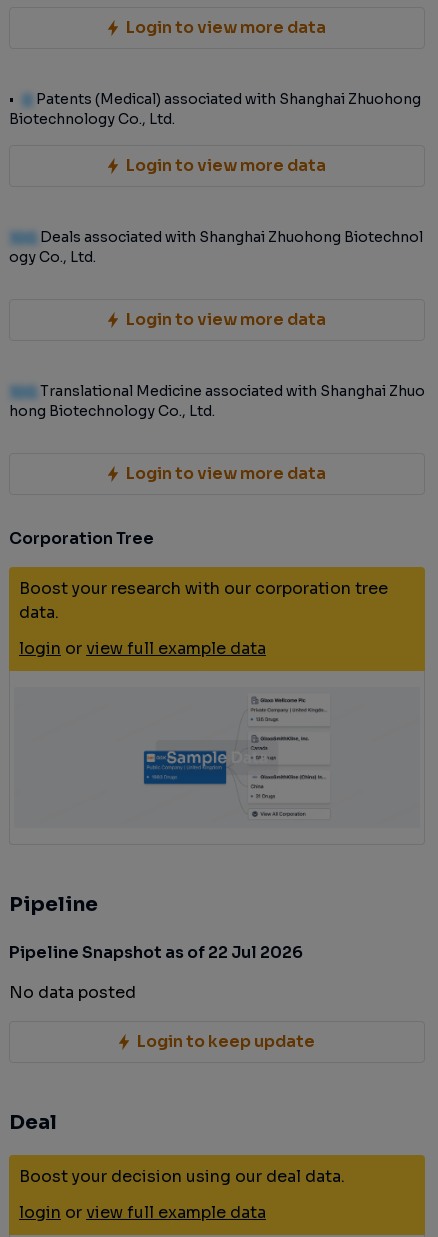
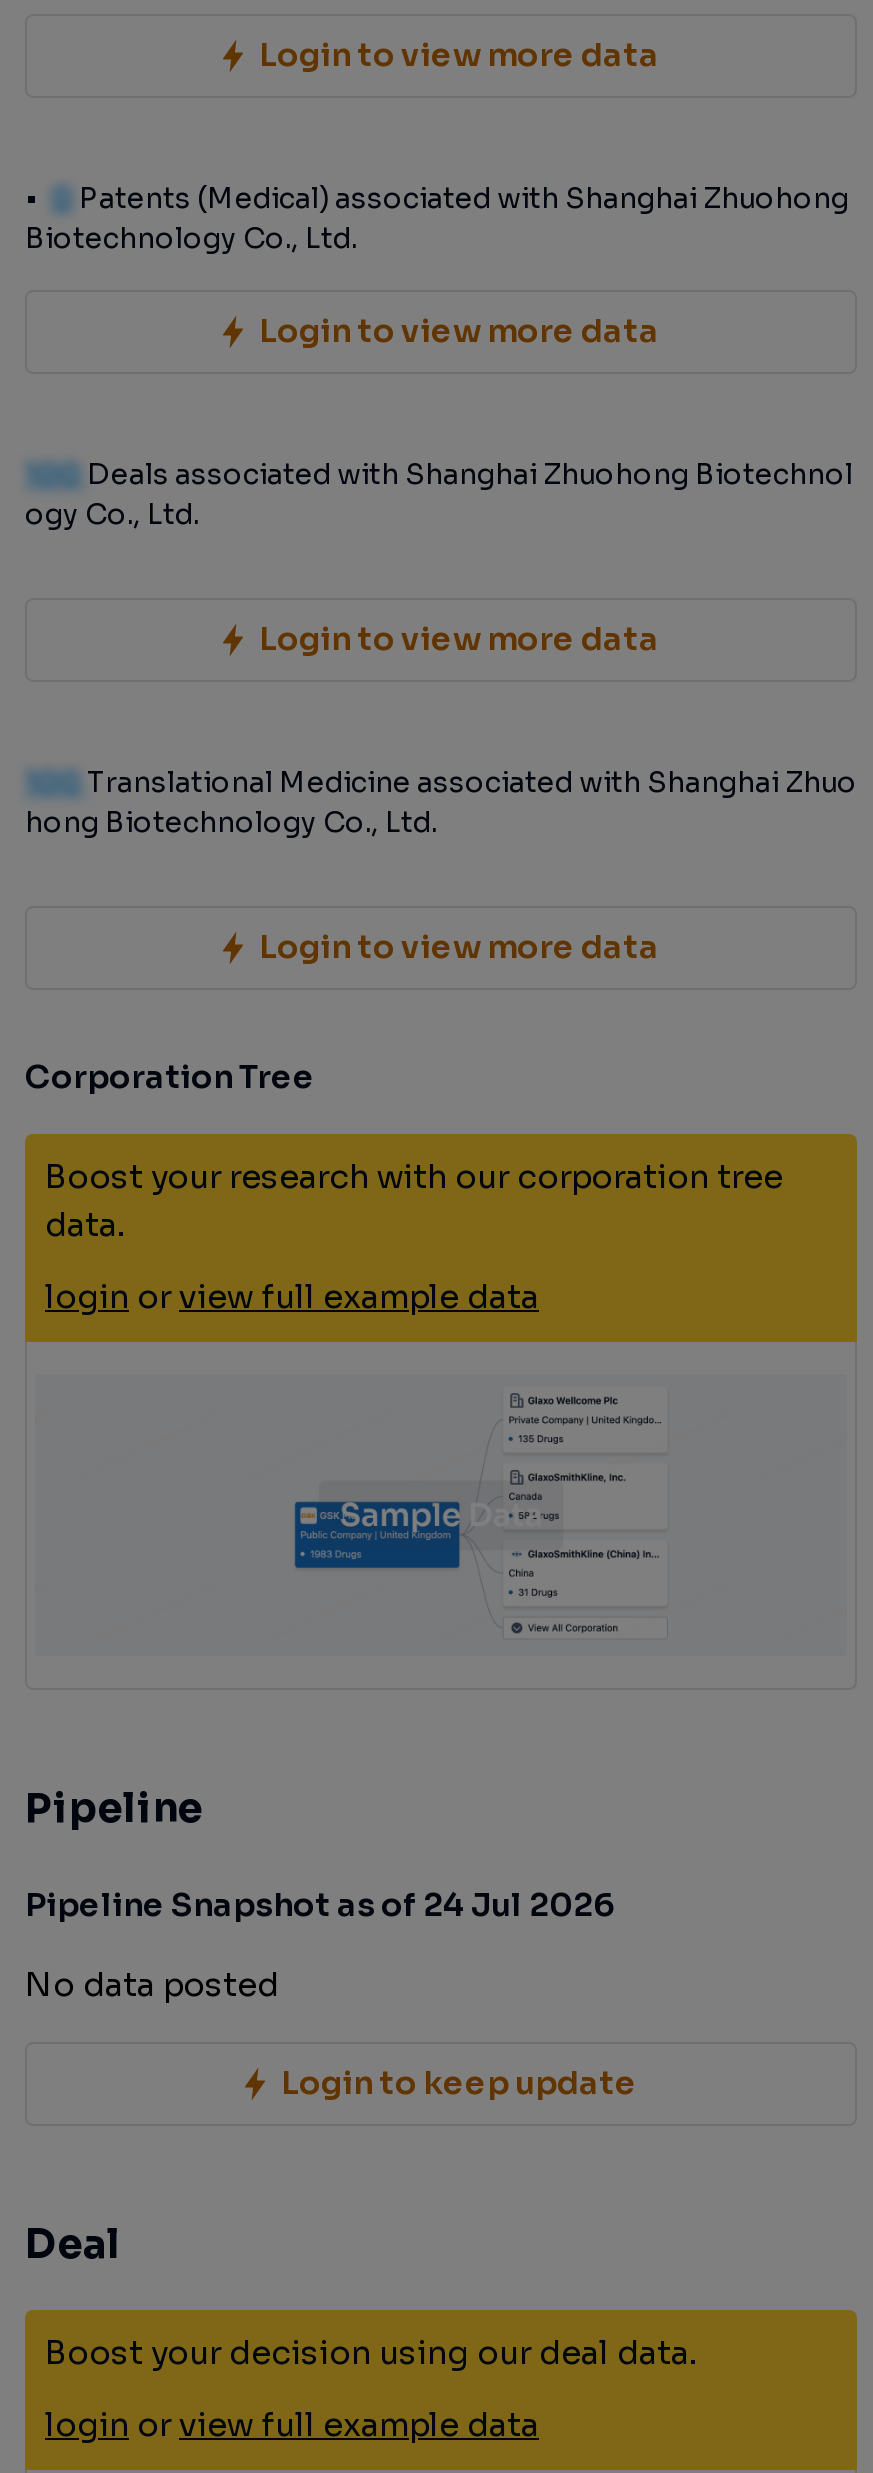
[9,942,303,963] Pipeline Snapshot as of 22 Jul 2026 -> [25,1884,615,1926] Pipeline Snapshot as of 24 Jul 2026

